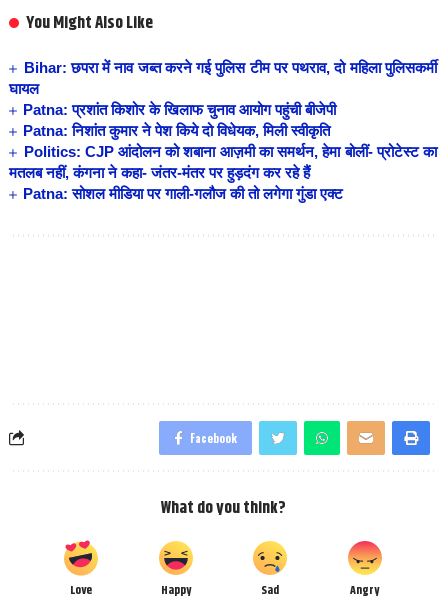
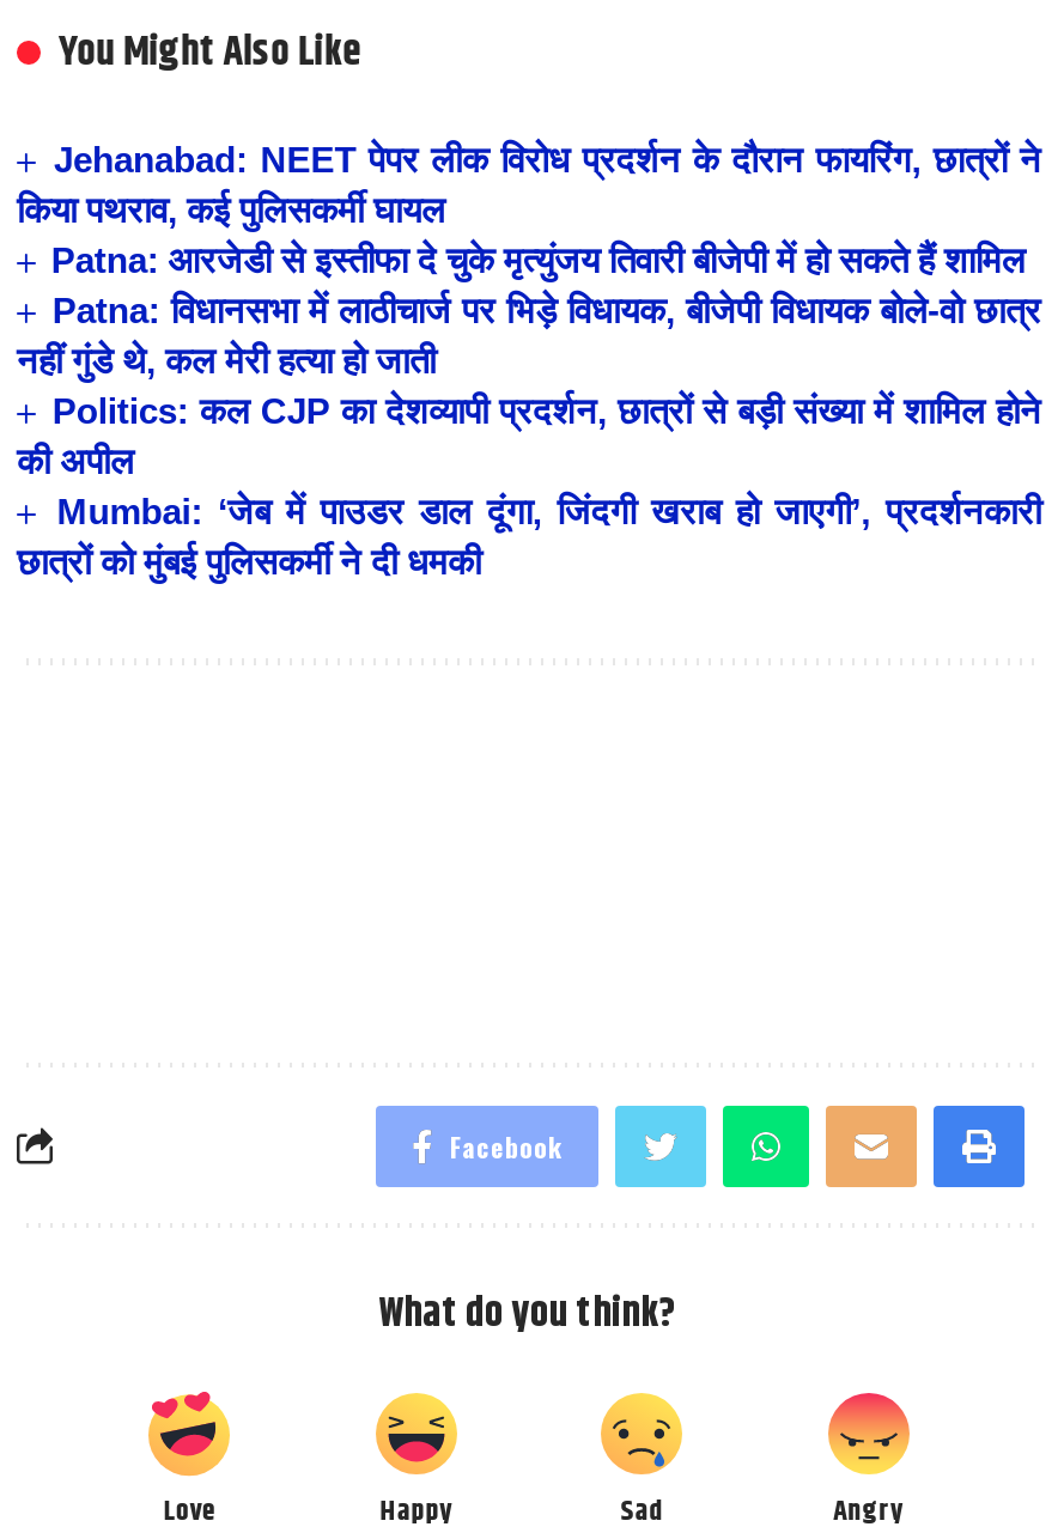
[9,59,437,202] Bihar: छपरा में नाव जब्त करने गई पुलिस टीम पर पथराव, दो महिला पुलिसकर्मी | घायल | Patna: प्रशांत किशोर के खिलाफ चुनाव आयोग पहुंची बीजेपी | Patna: निशांत कुमार ने पेश किये दो विधेयक, मिली स्वीकृति | Politics: CJP आंदोलन को शबाना आज़मी का समर्थन, हेमा बोलीं- प्रोटेस्ट का | मतलब नहीं, कंगना ने कहा- जंतर-मंतर पर हुड़दंग कर रहे हैं | Patna: सोशल मीडिया पर गाली-गलौज की तो लगेगा गुंडा एक्ट -> [17,139,1041,582] Jehanabad: NEET पेपर लीक विरोध प्रदर्शन के दौरान फायरिंग, छात्रों ने | किया पथराव, कई पुलिसकर्मी घायल | Patna: आरजेडी से इस्तीफा दे चुके मृत्युंजय तिवारी बीजेपी में हो सकते हैं शामिल | Patna: विधानसभा में लाठीचार्ज पर भिड़े विधायक, बीजेपी विधायक बोले-वो छात्र | नहीं गुंडे थे, कल मेरी हत्या हो जाती | Politics: कल CJP का देशव्यापी प्रदर्शन, छात्रों से बड़ी संख्या में शामिल होने | की अपील | Mumbai: ‘जेब में पाउडर डाल दूंगा, जिंदगी खराब हो जाएगी’, प्रदर्शनकारी | छात्रों को मुंबई पुलिसकर्मी ने दी धमकी

